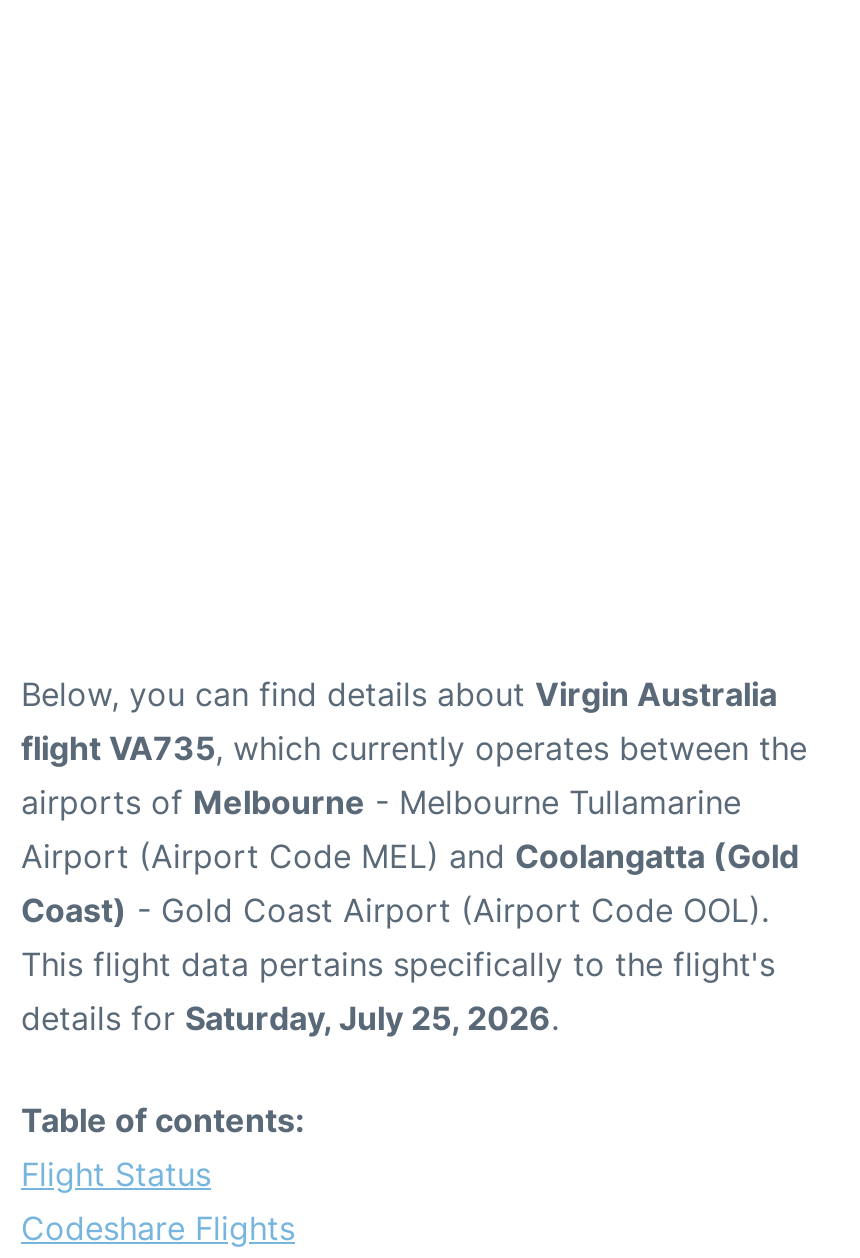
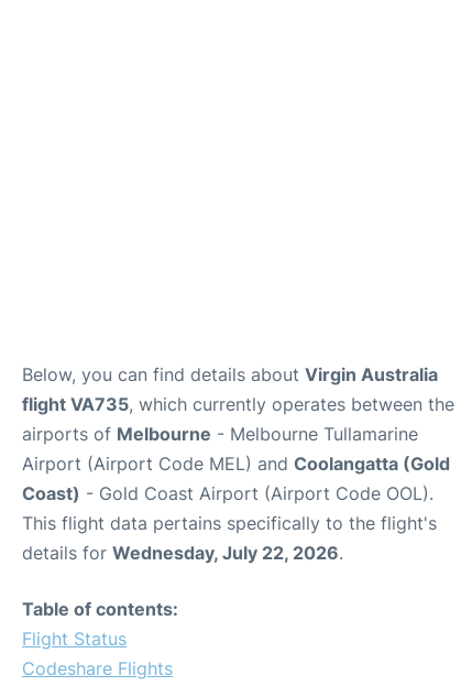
[21,998,559,1038] details for Saturday, July 25, 2026. -> [22,542,343,564] details for Wednesday, July 22, 2026.

